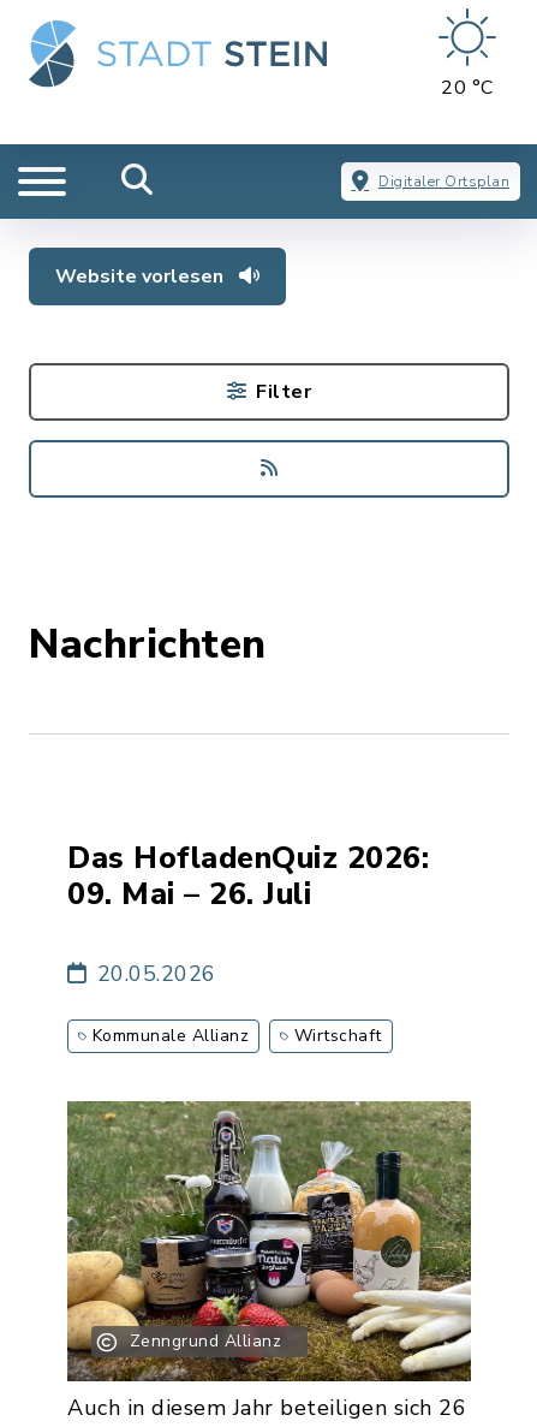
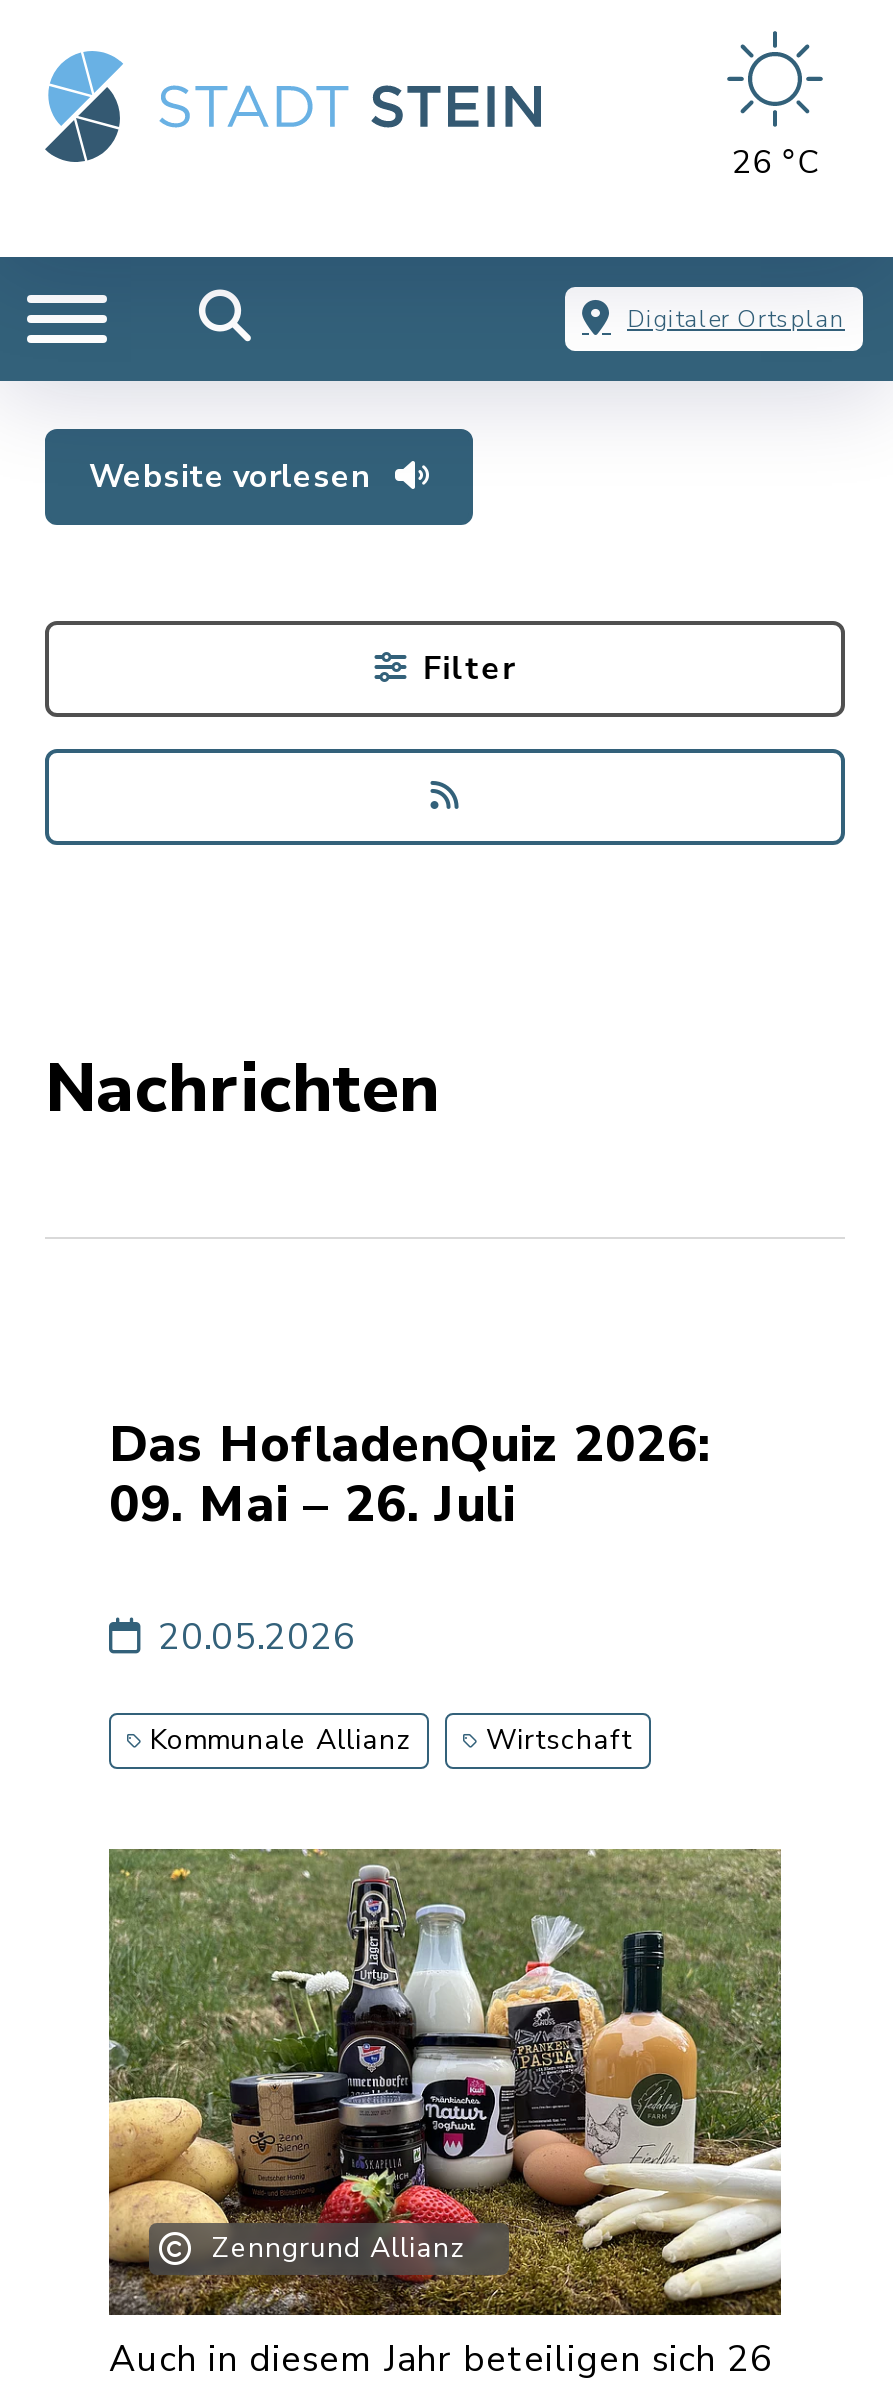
[441,74,494,100] 20 °C -> [731,140,819,184] 26 °C

